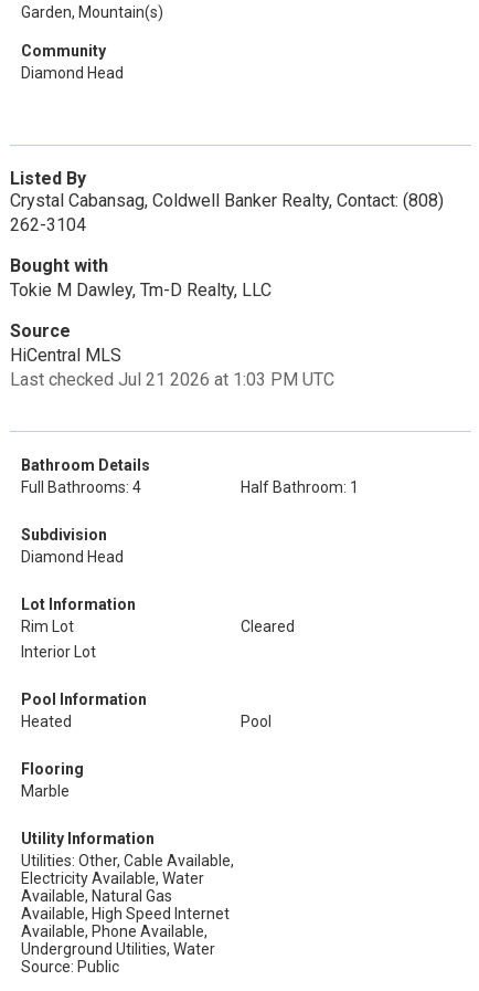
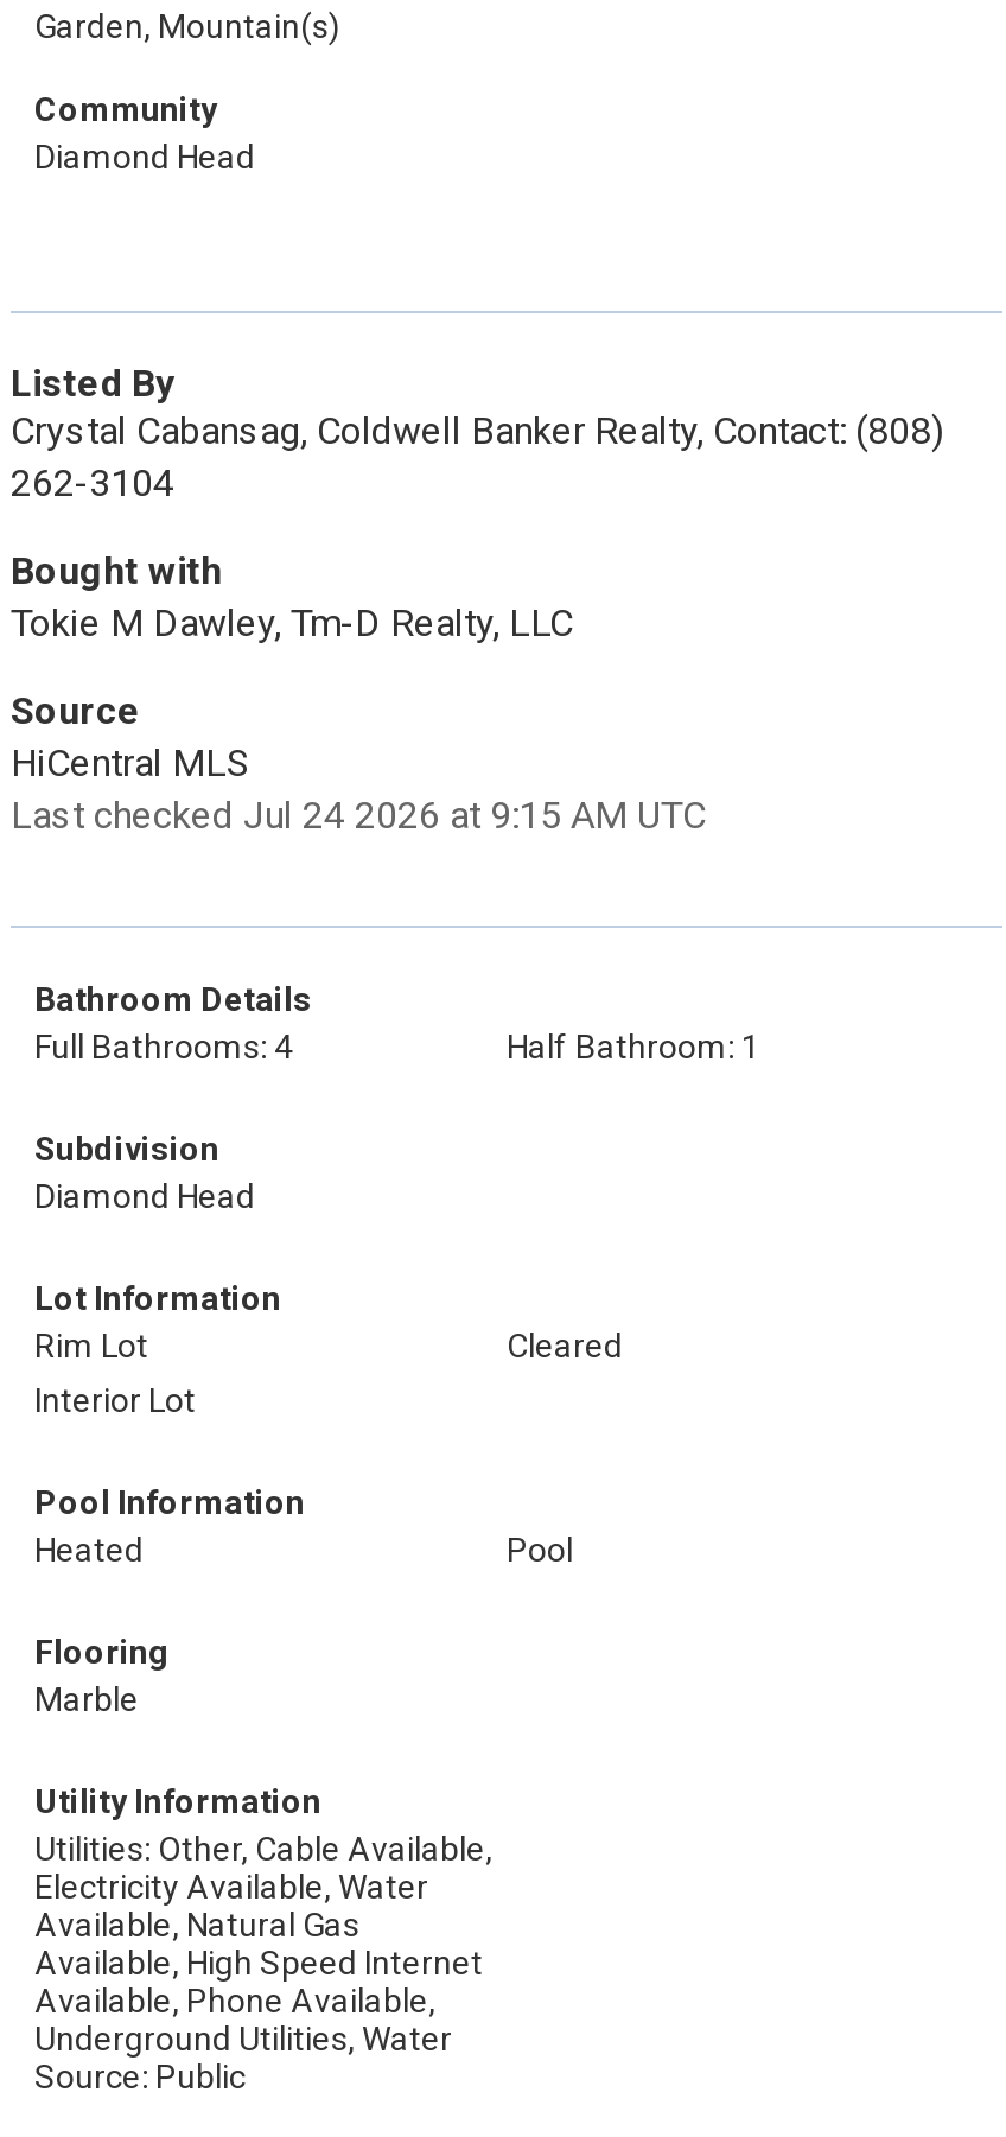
[10,369,334,390] Last checked Jul 21 2026 at 1:03 PM UTC -> [11,793,706,838] Last checked Jul 24 2026 at 9:15 AM UTC

